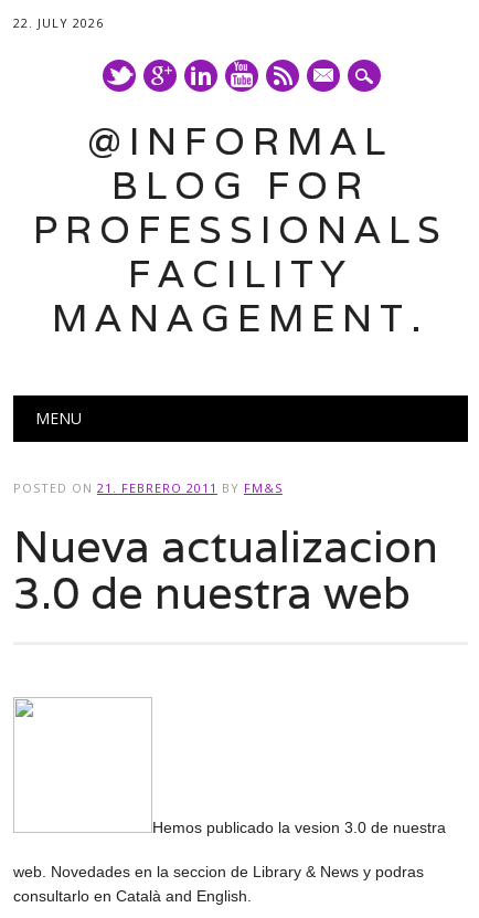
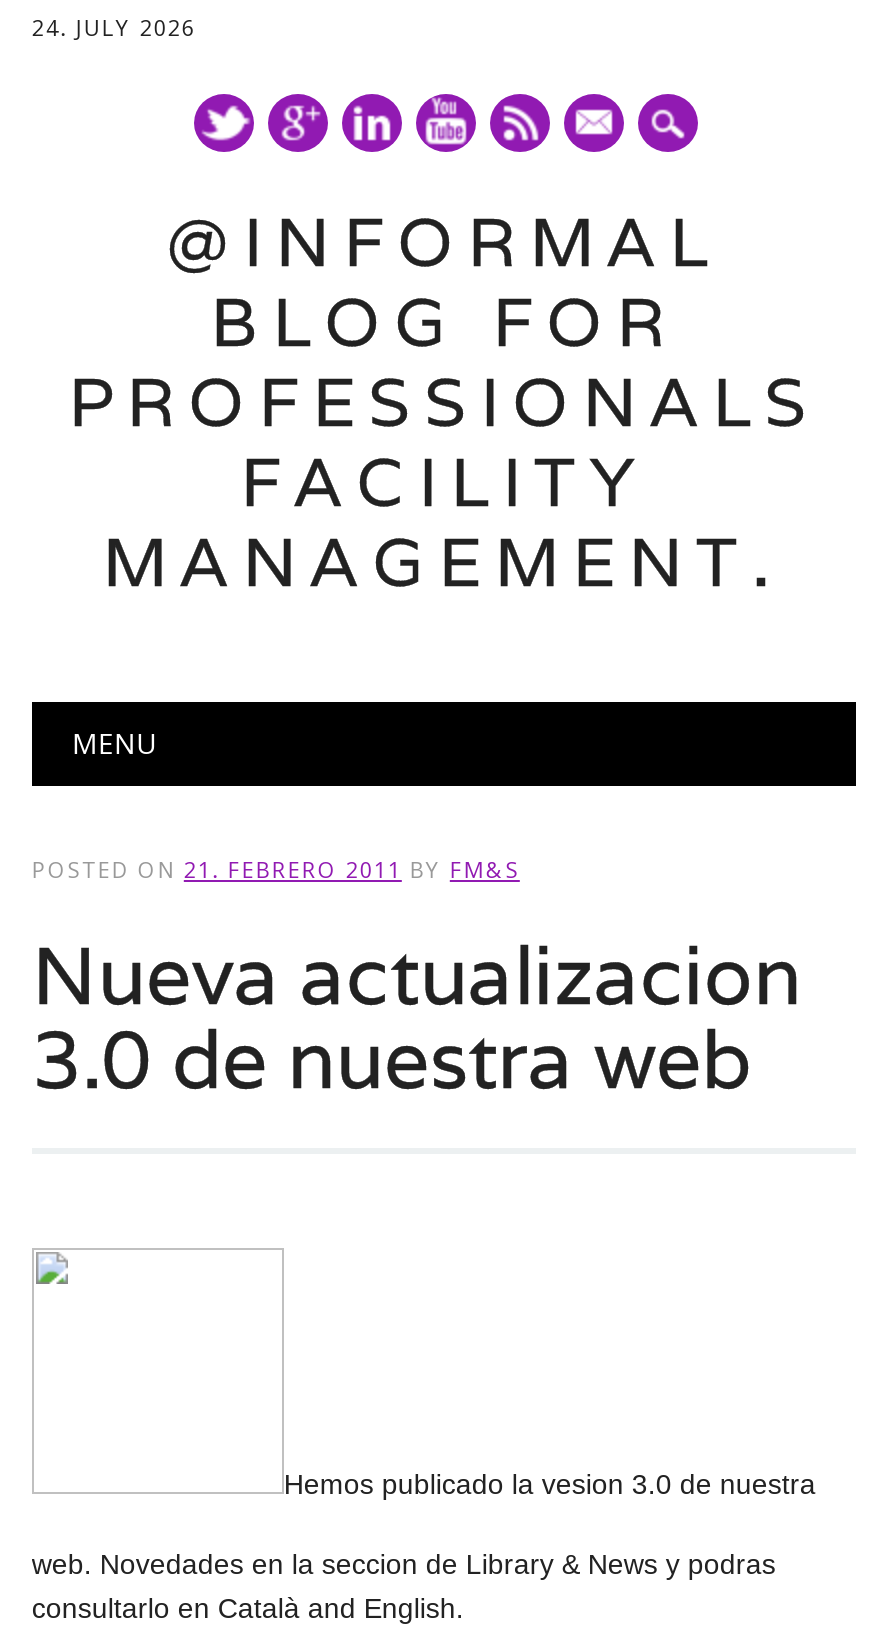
[13,14,104,31] 22. JULY 2026 -> [32,12,196,42] 24. JULY 2026

